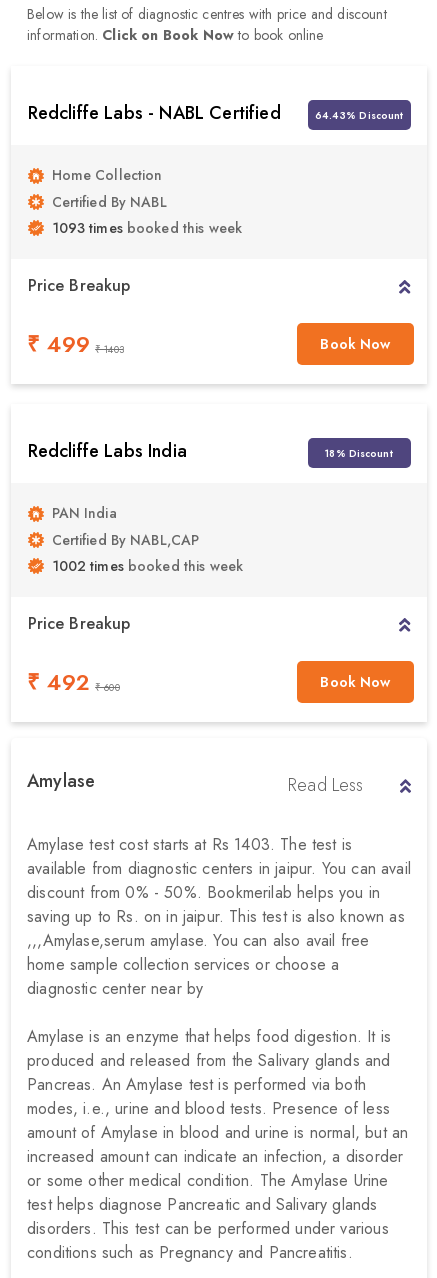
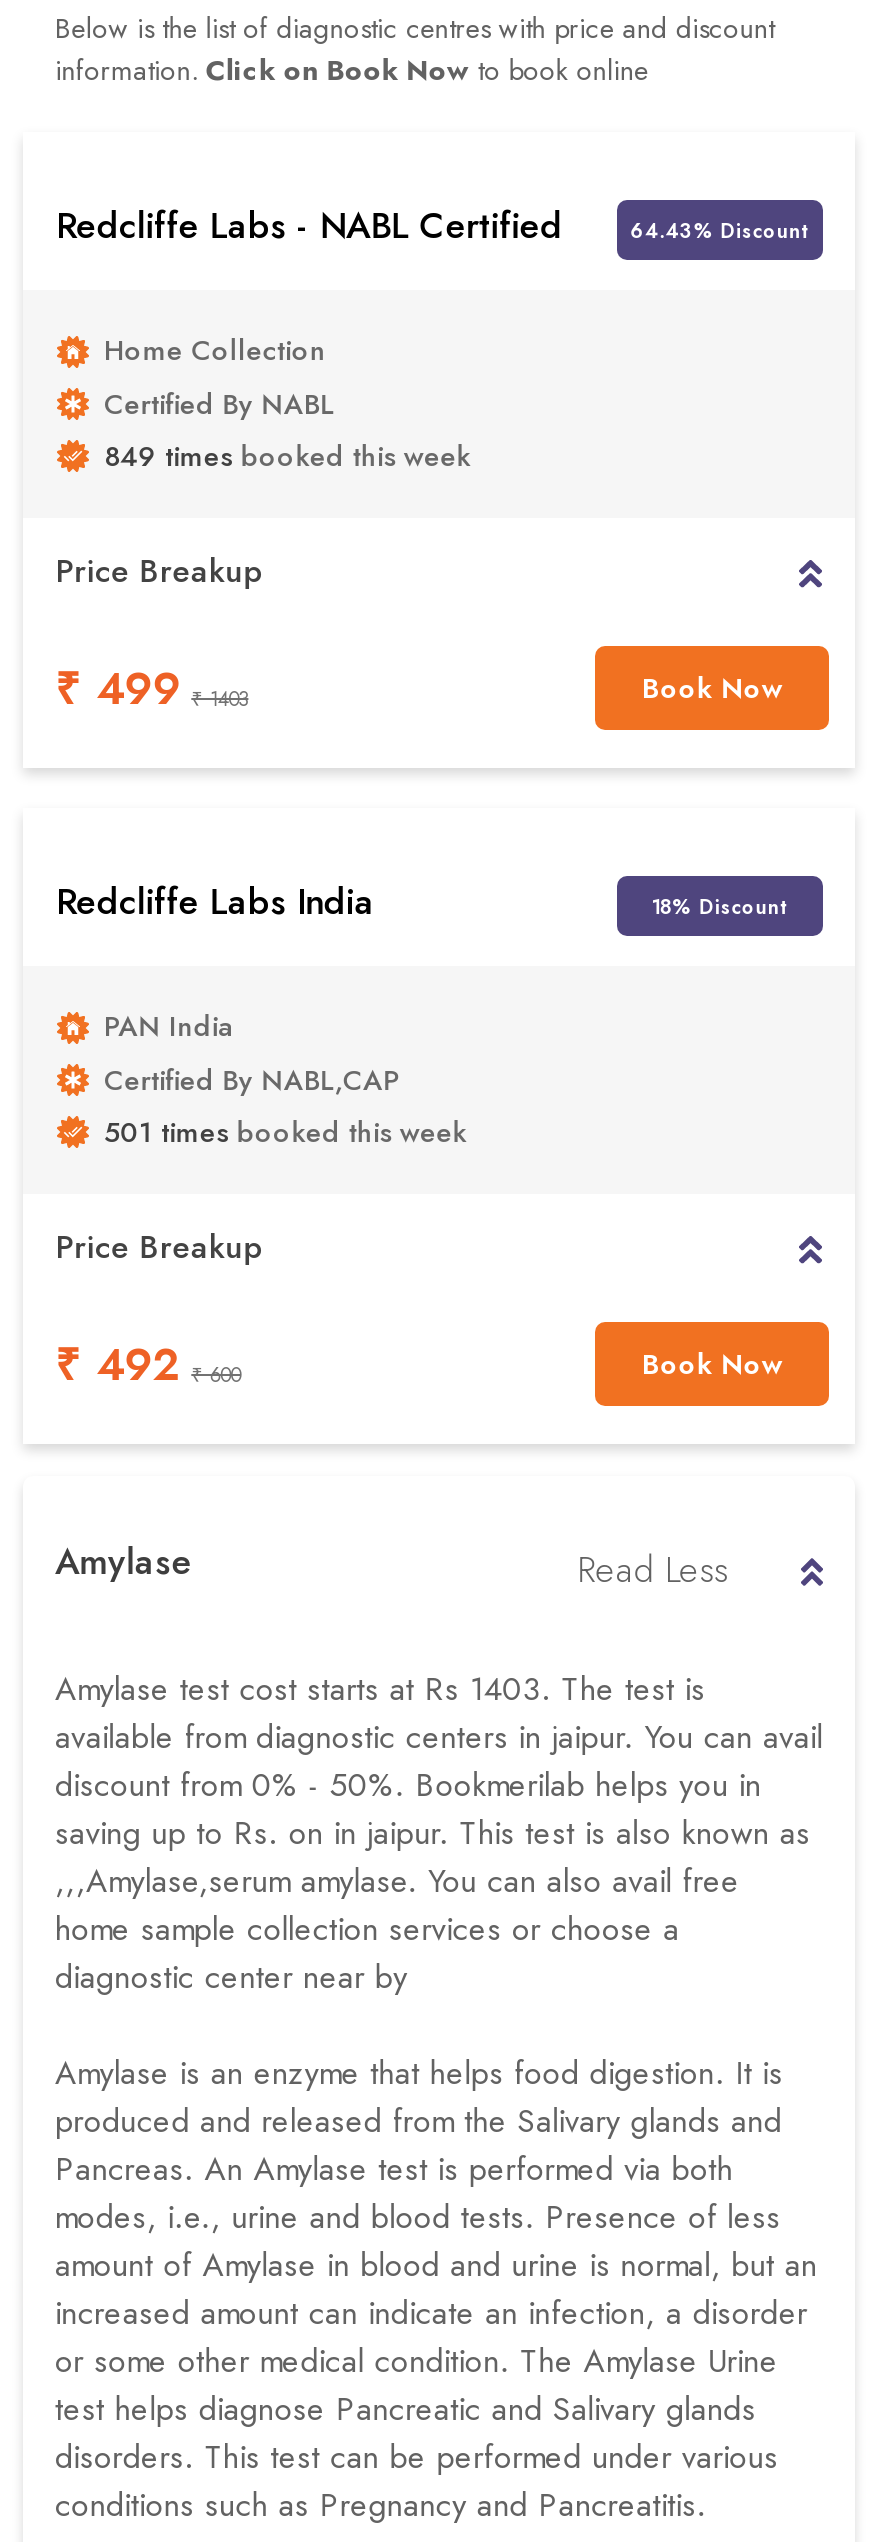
[51,218,242,238] 1093 times booked this week -> [104,436,471,476] 849 times booked this week
[51,556,243,576] 1002 times booked this week -> [104,1112,467,1152] 501 times booked this week

